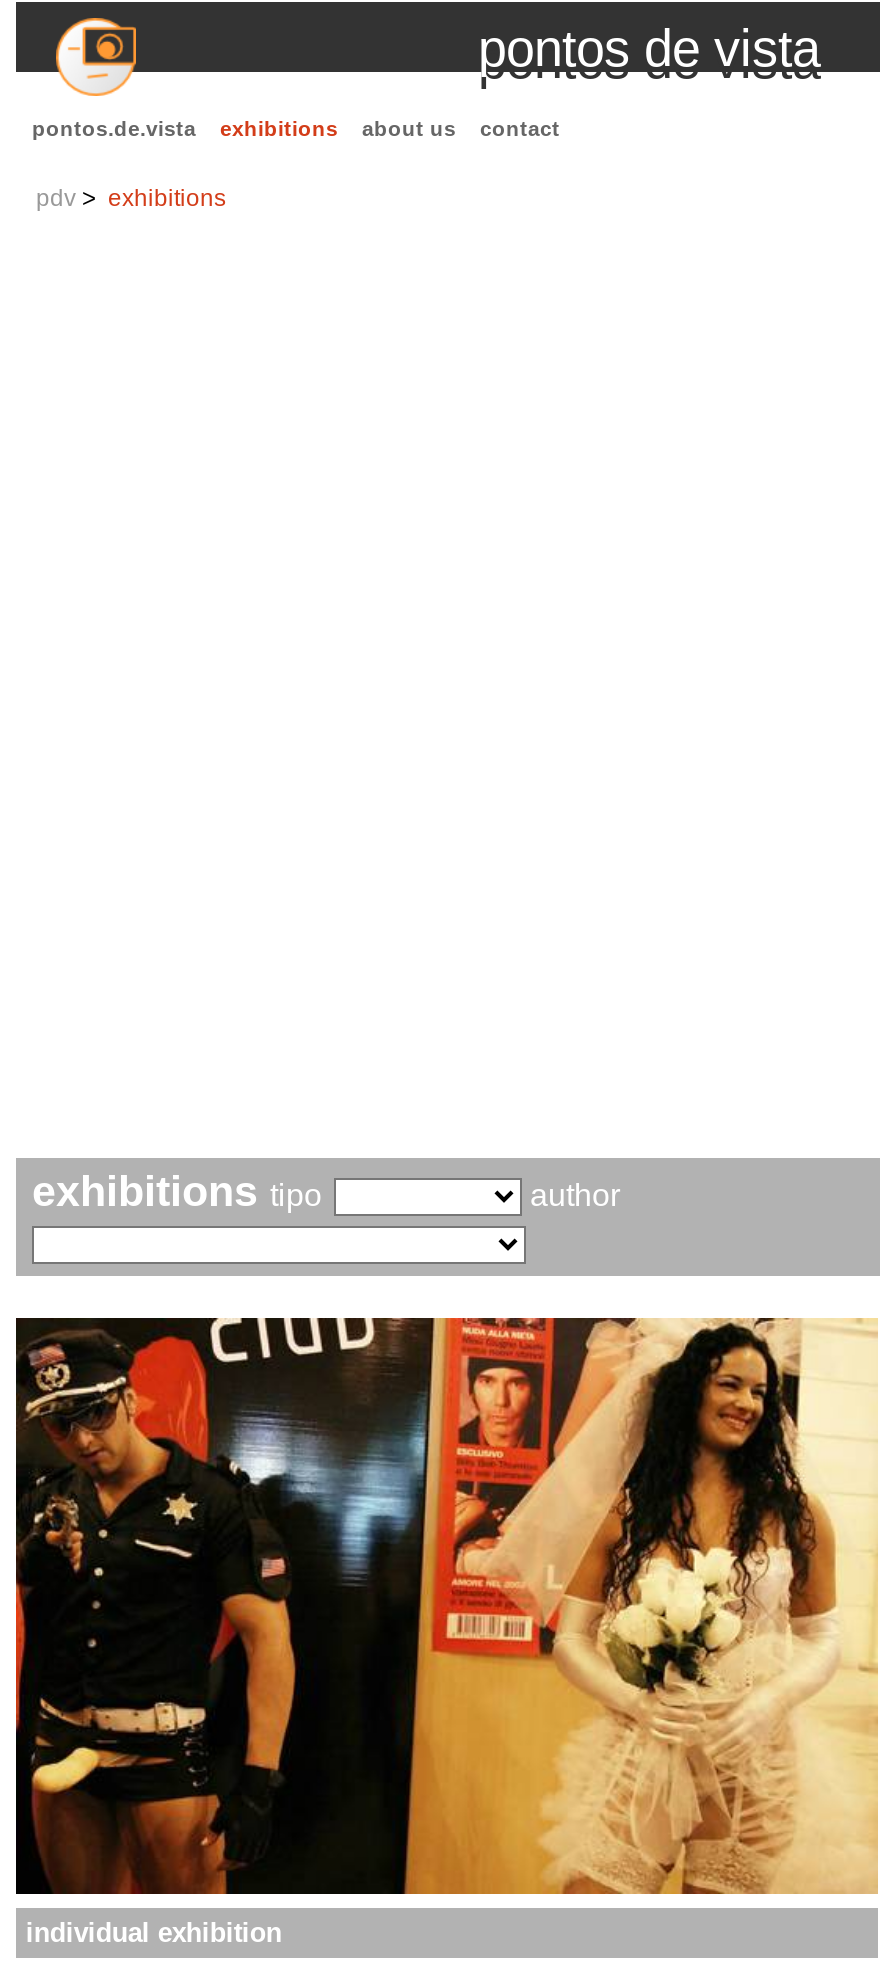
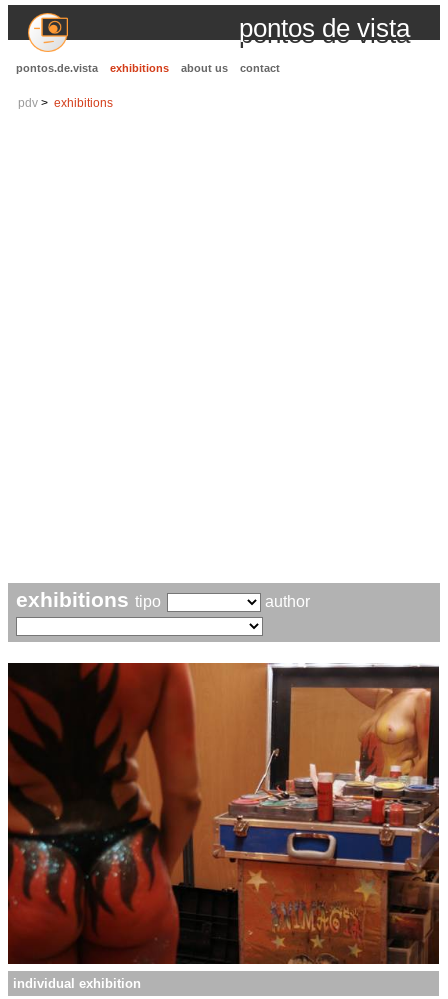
[14,1314,880,1896] [image] -> [7,662,440,965] [image]

